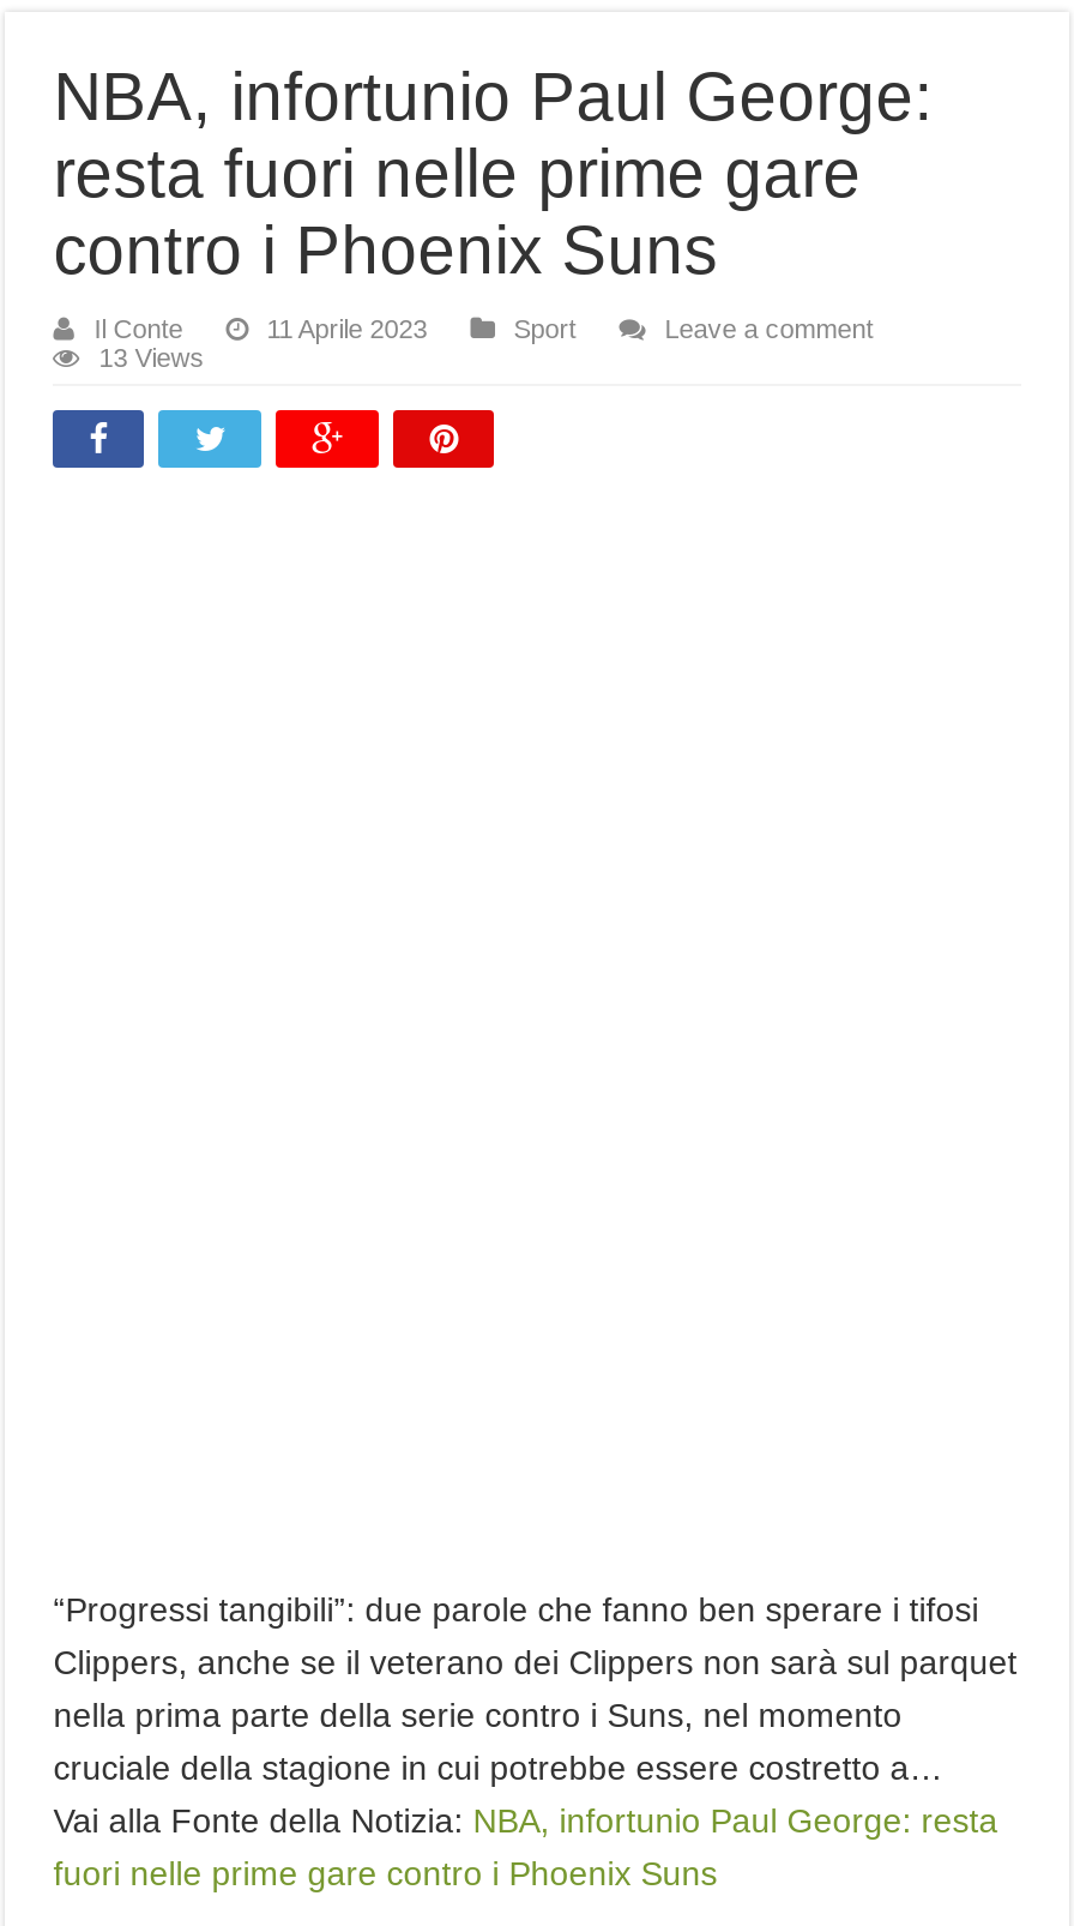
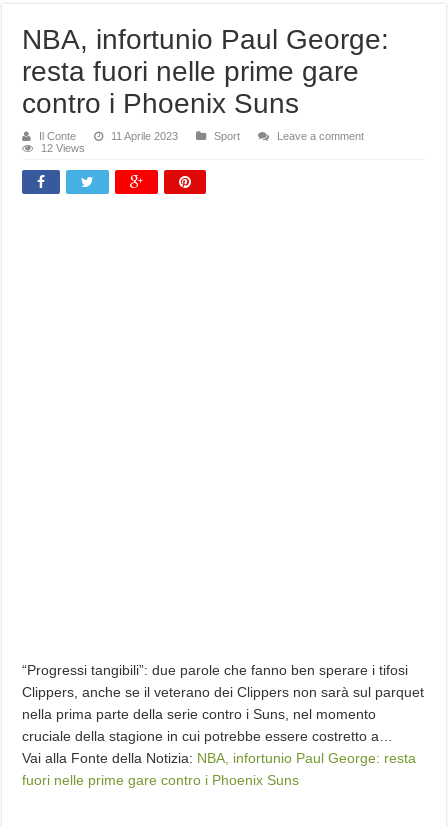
[99,343,204,372] 13 Views -> [41,142,85,154] 12 Views

